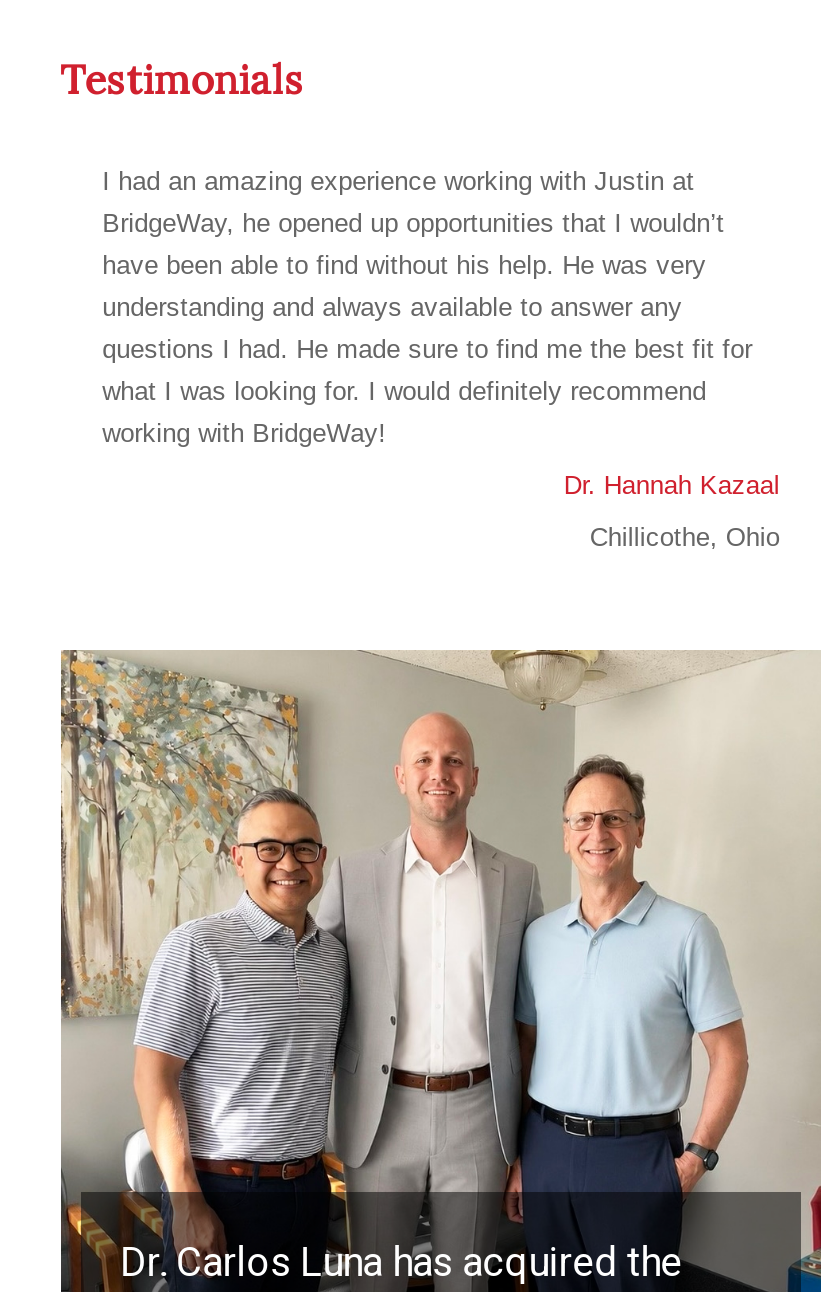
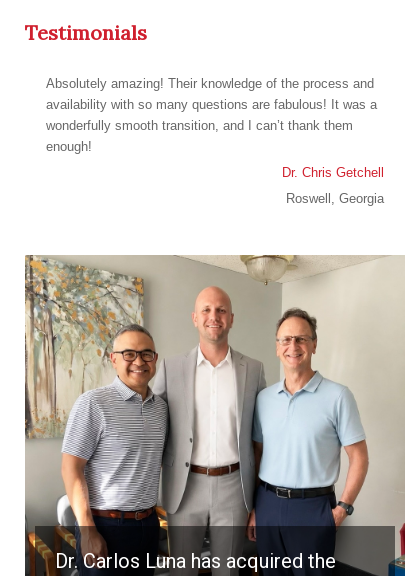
[102,166,752,448] I had an amazing experience working with Justin at | BridgeWay, he opened up opportunities that I wouldn’t | have been able to find without his help. He was very | understanding and always available to answer any | questions I had. He made sure to find me the best fit for | what I was looking for. I would definitely recommend | working with BridgeWay! -> [46,76,377,154] Absolutely amazing! Their knowledge of the process and | availability with so many questions are fabulous! It was a | wonderfully smooth transition, and I can’t thank them | enough!
[564,470,780,500] Dr. Hannah Kazaal -> [282,165,384,180] Dr. Chris Getchell
[590,522,780,552] Chillicothe, Ohio -> [286,191,384,206] Roswell, Georgia

